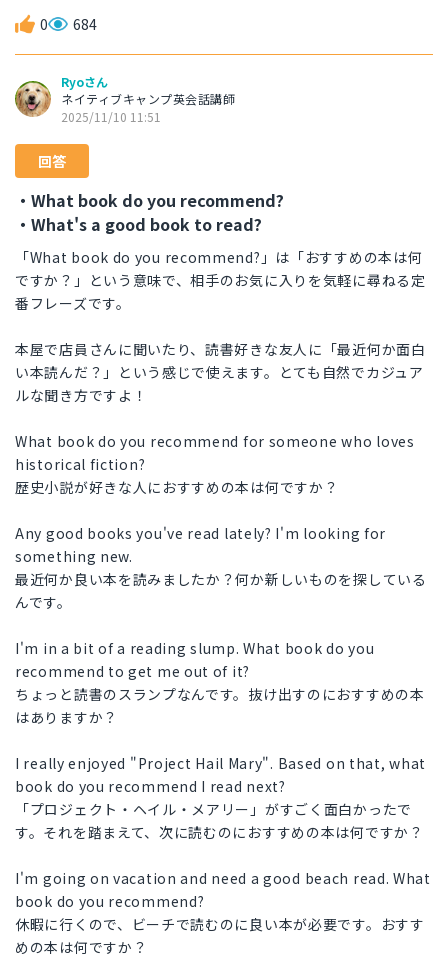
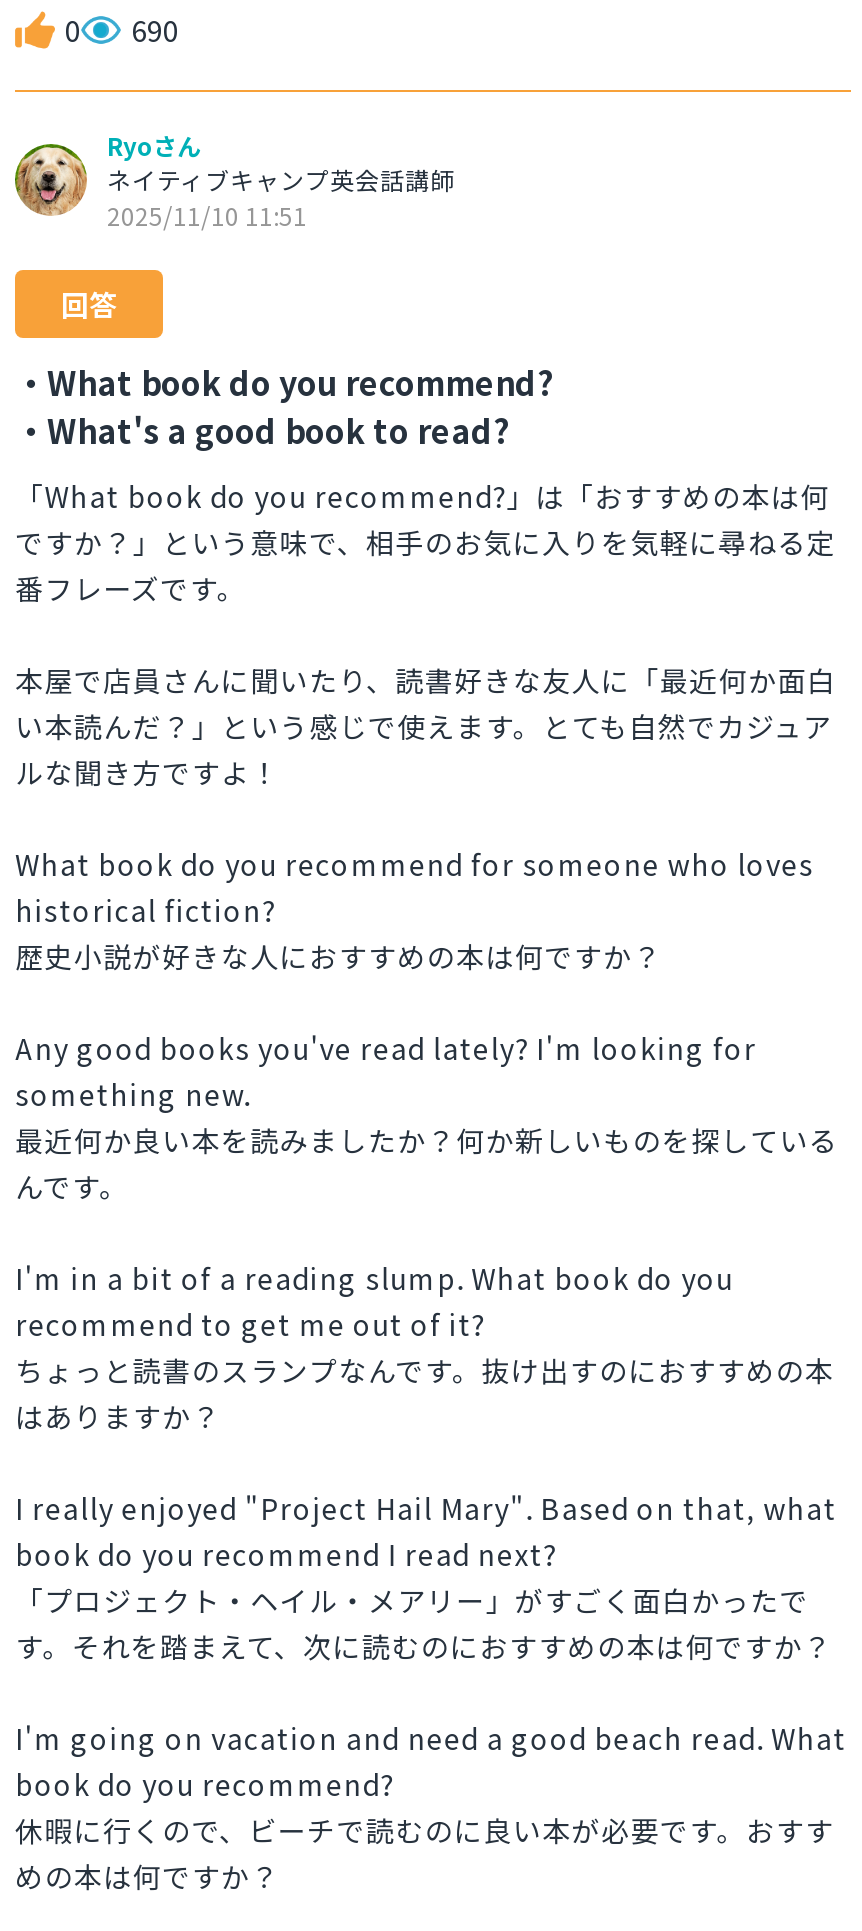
[40,14,97,34] 0 684 -> [65,11,179,51] 0 690

